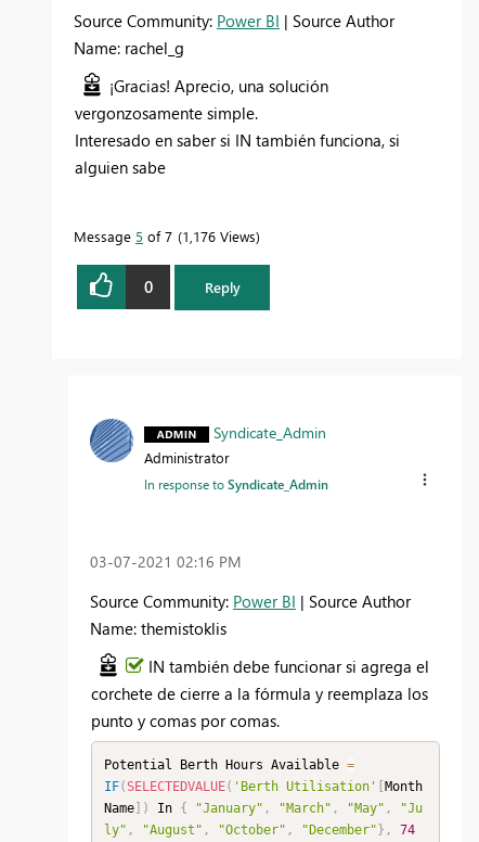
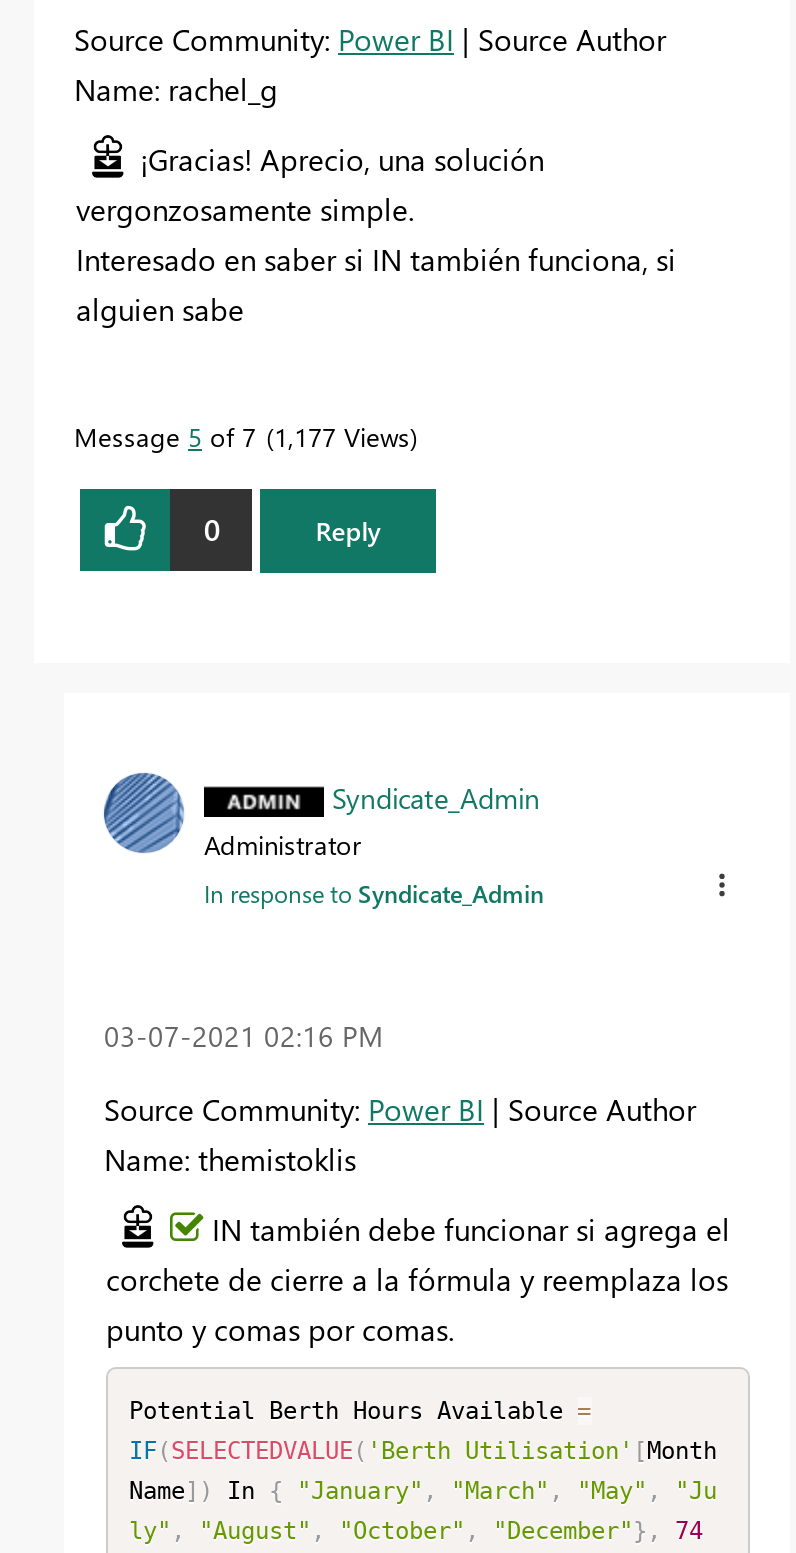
[74,227,256,245] Message 5 of 7 1,176 Views -> [74,419,410,453] Message 5 of 7 1,177 Views

